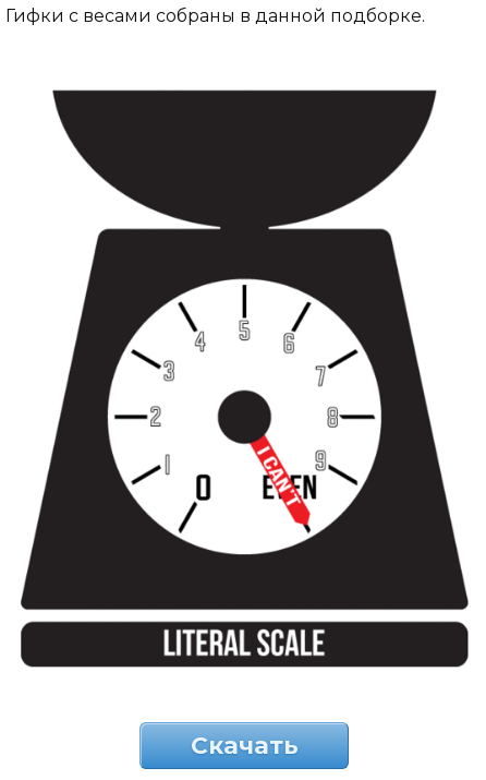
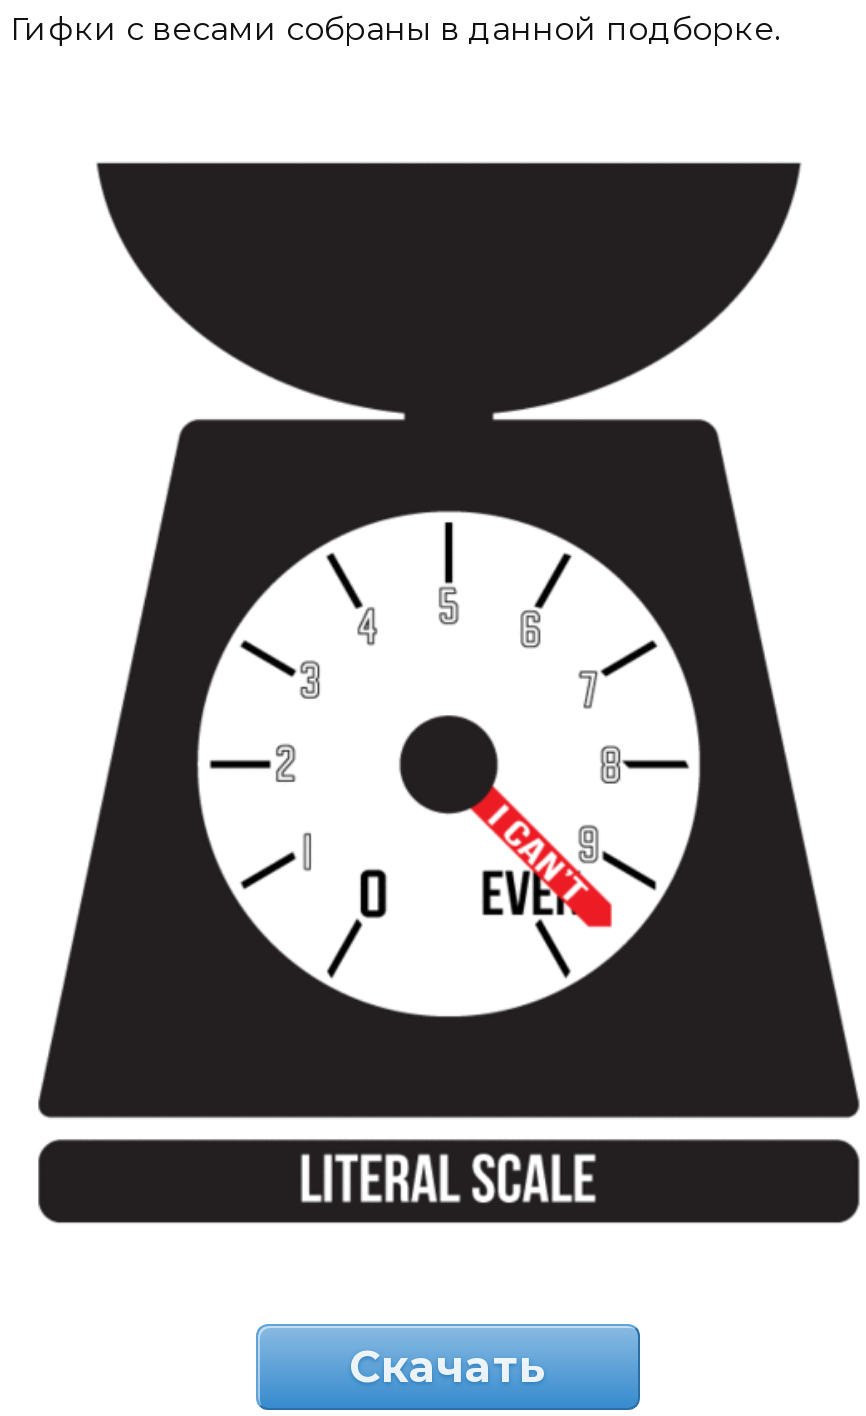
[250,428,333,526] [image] -> [458,784,614,964] [image]

